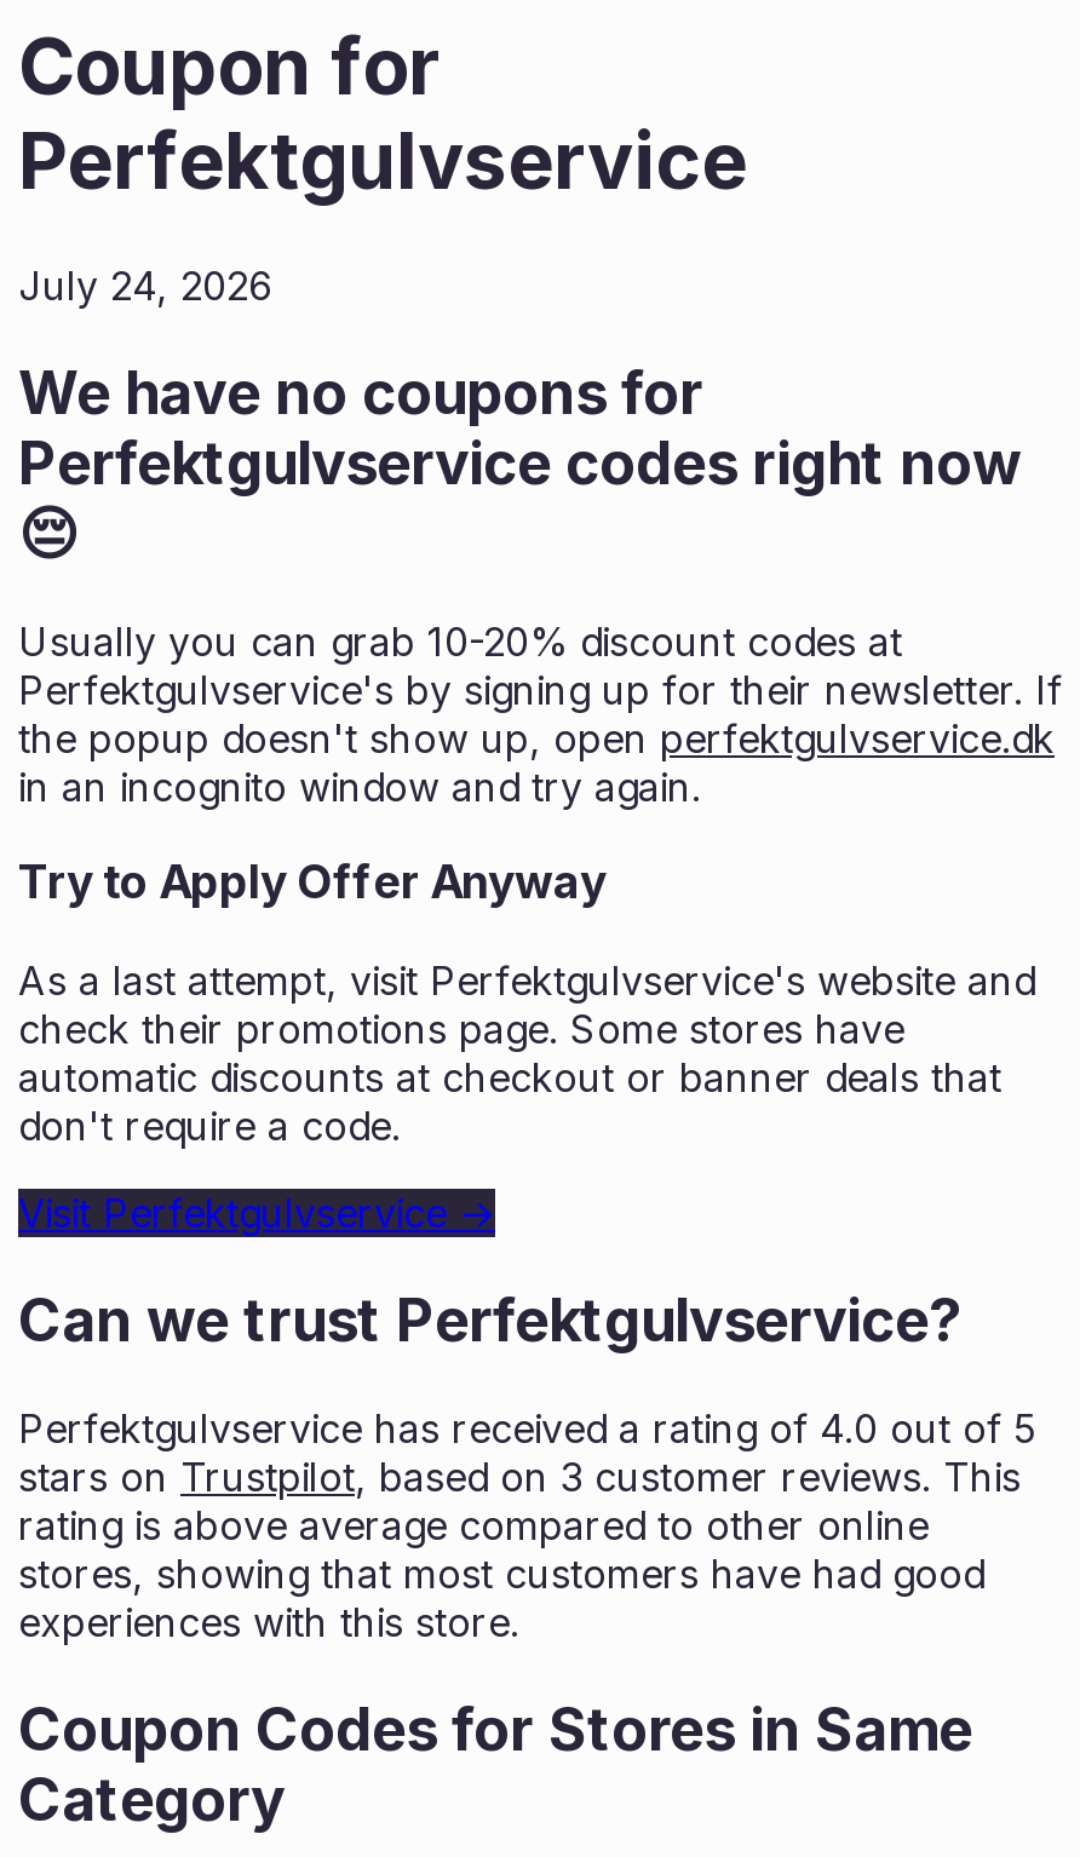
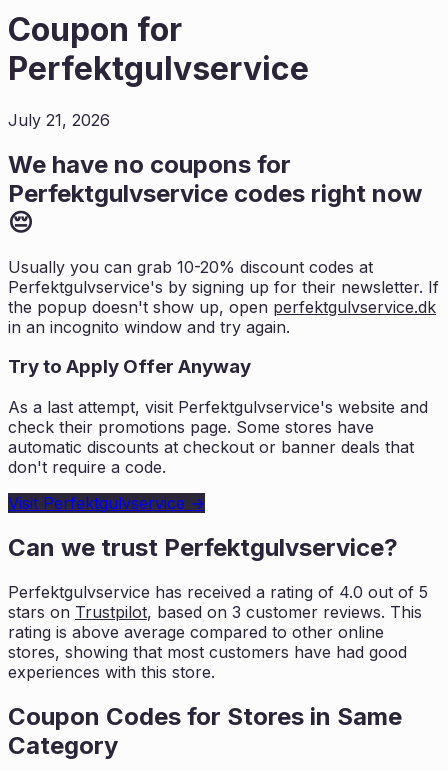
[18,261,272,310] July 24, 2026 -> [8,110,110,130] July 21, 2026

